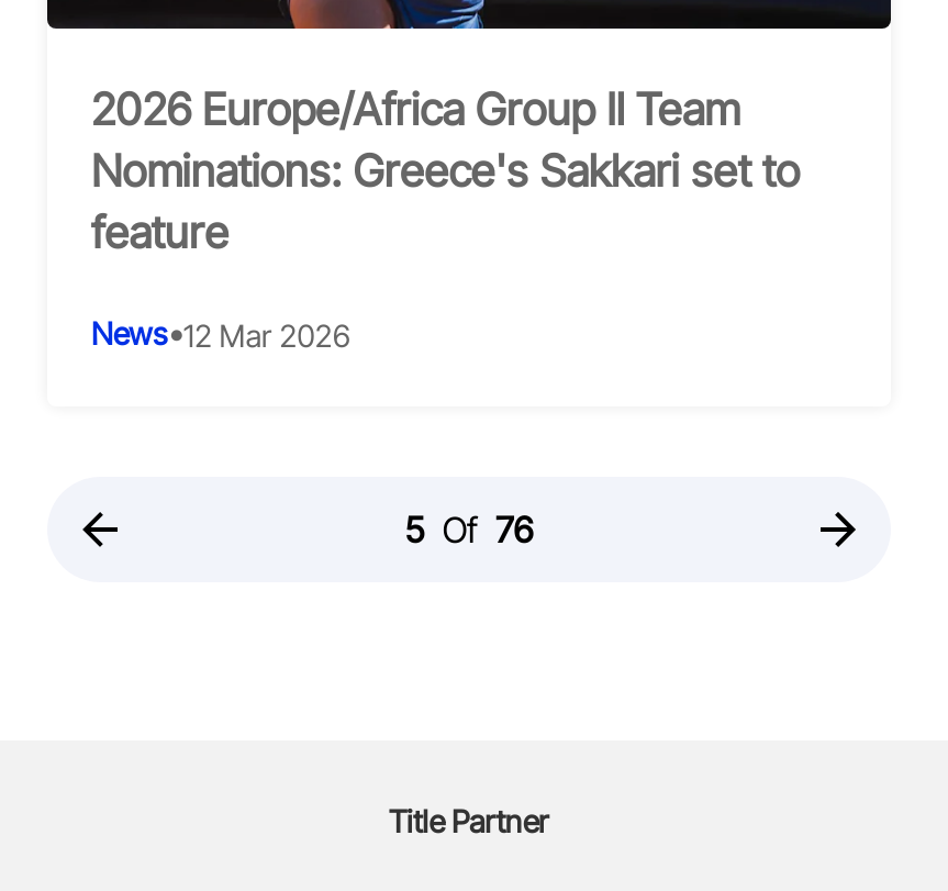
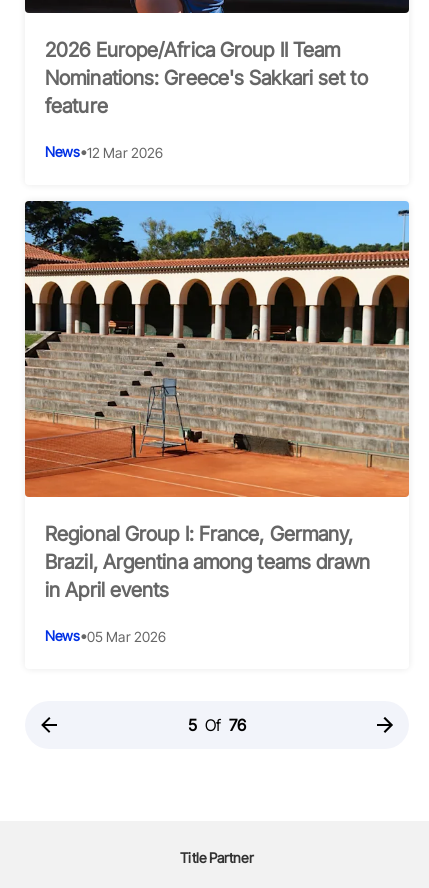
none -> [24,200,410,645] [image] | Regional Group I: France, Germany, | Brazil, Argentina among teams drawn | in April events | News•05 Mar 2026

